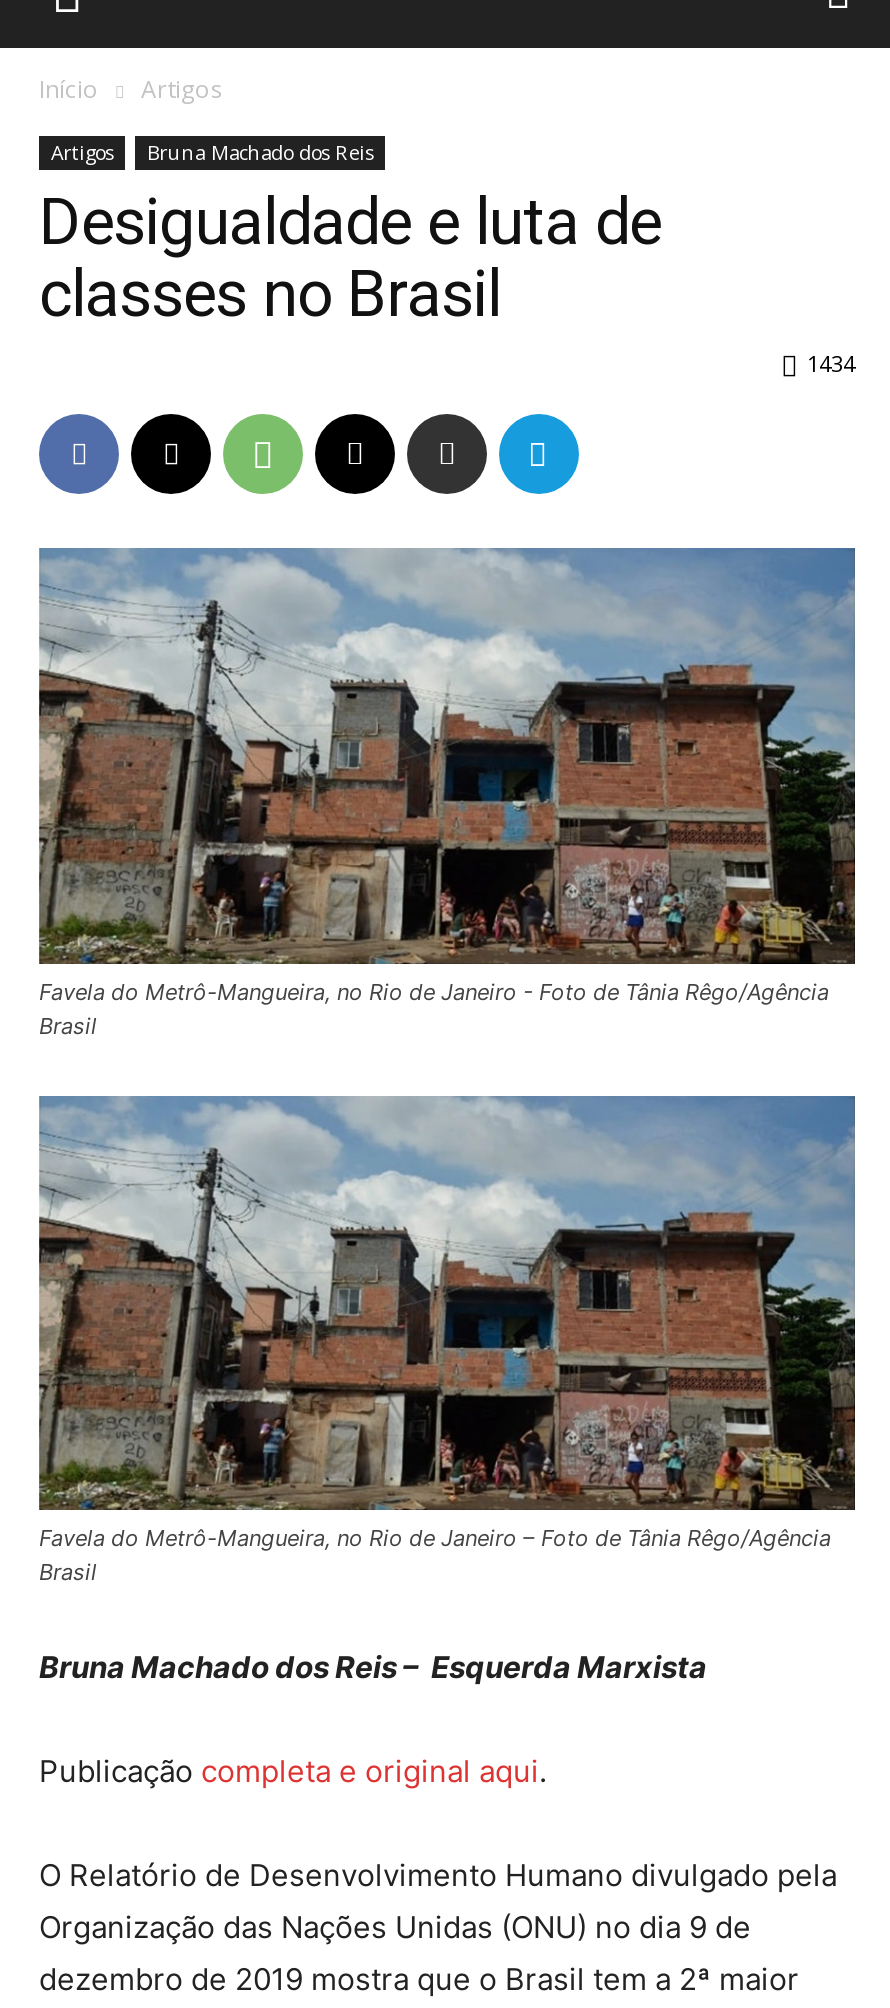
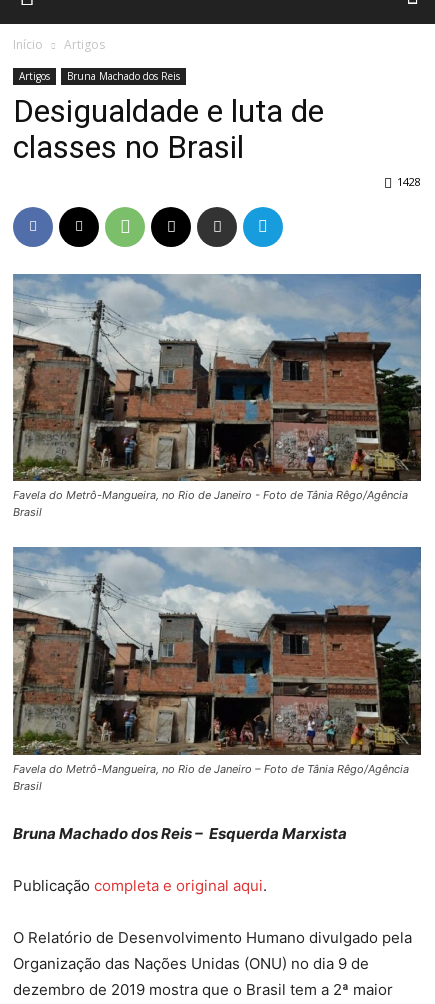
[807,349,855,379] 1434 -> [397,174,421,189] 1428

